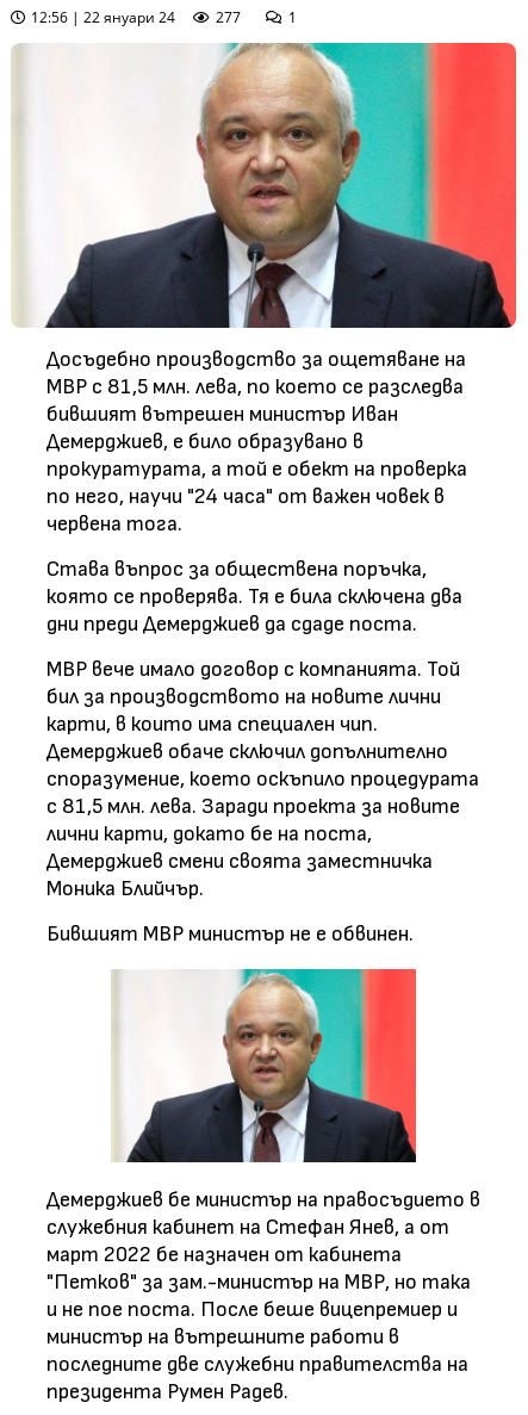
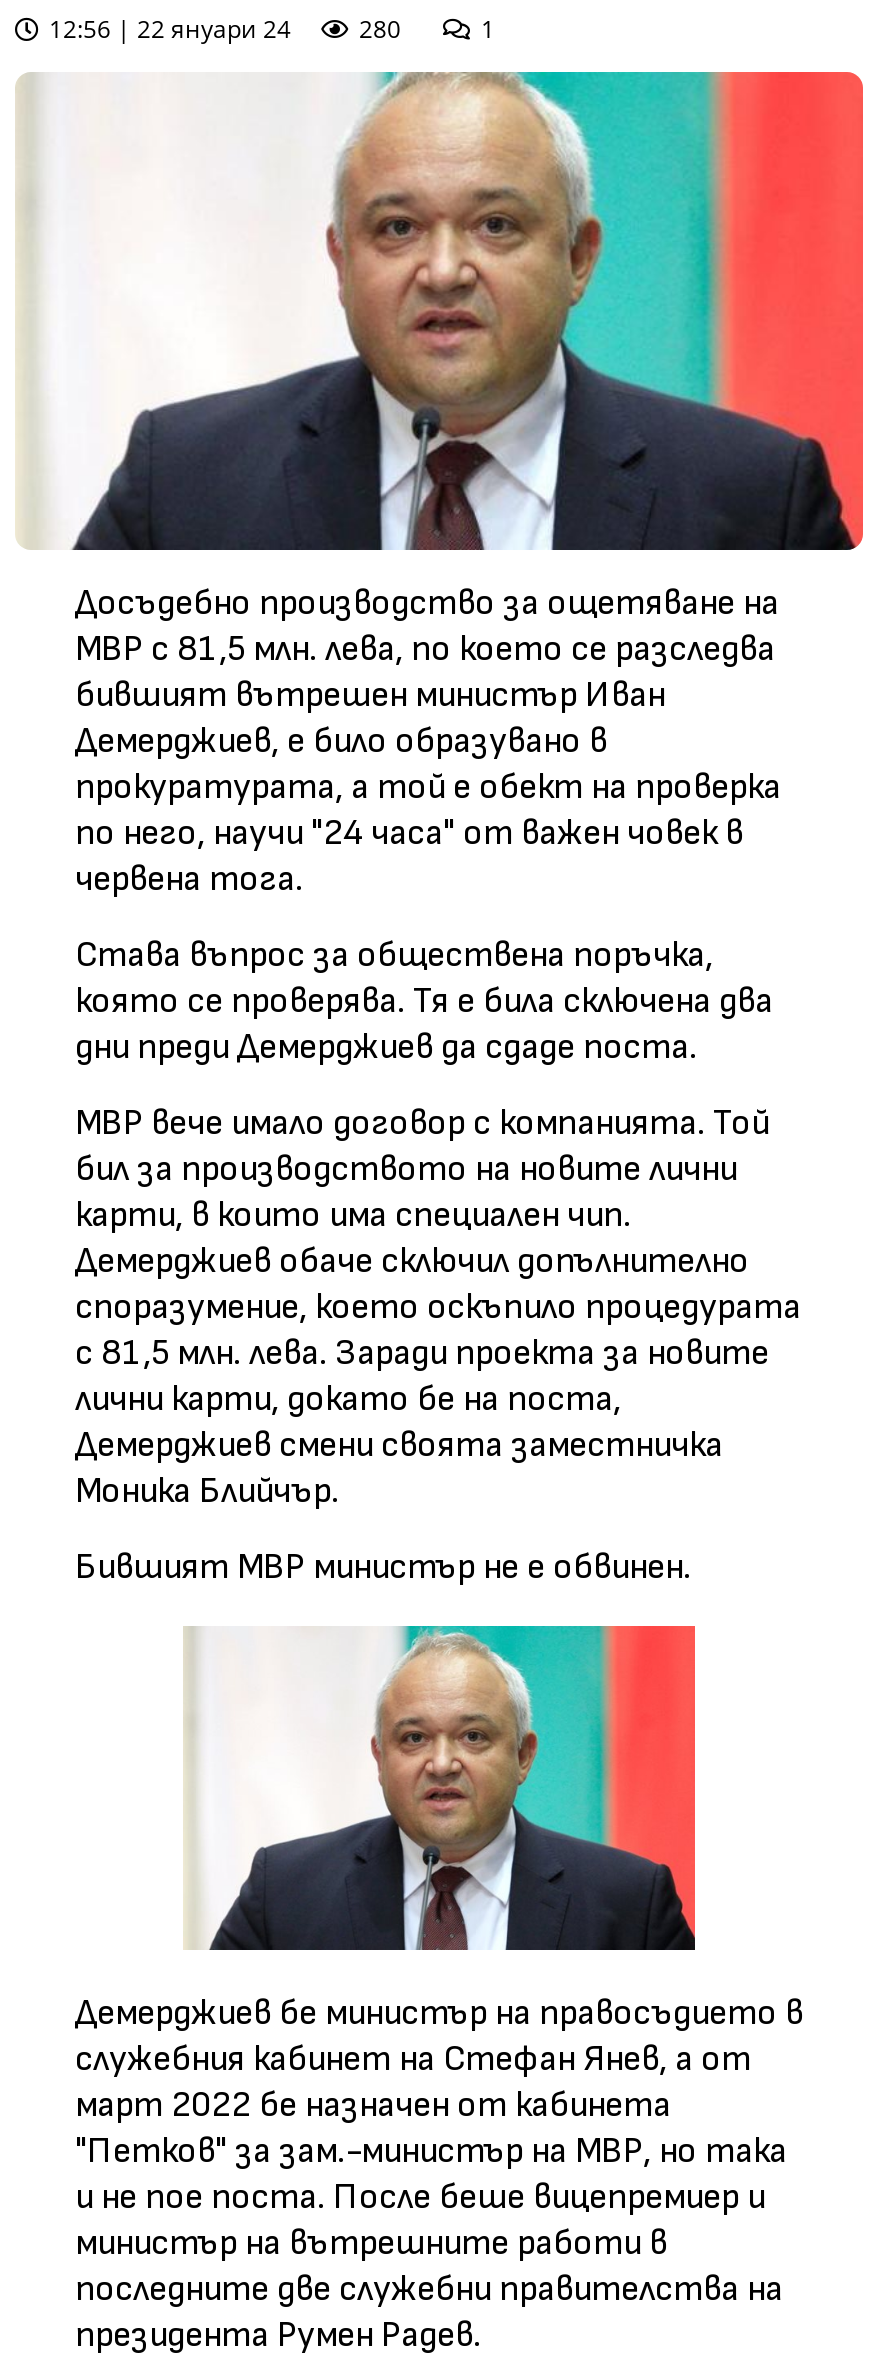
[216,7,241,28] 277 -> [359,12,401,46] 280

